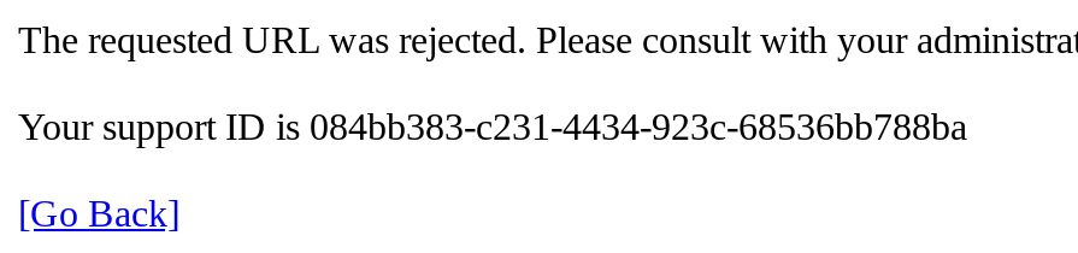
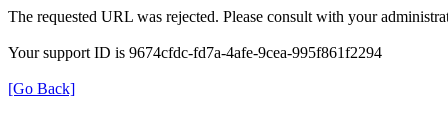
[18,106,967,147] Your support ID is 084bb383-c231-4434-923c-68536bb788ba -> [8,44,382,61] Your support ID is 9674cfdc-fd7a-4afe-9cea-995f861f2294

